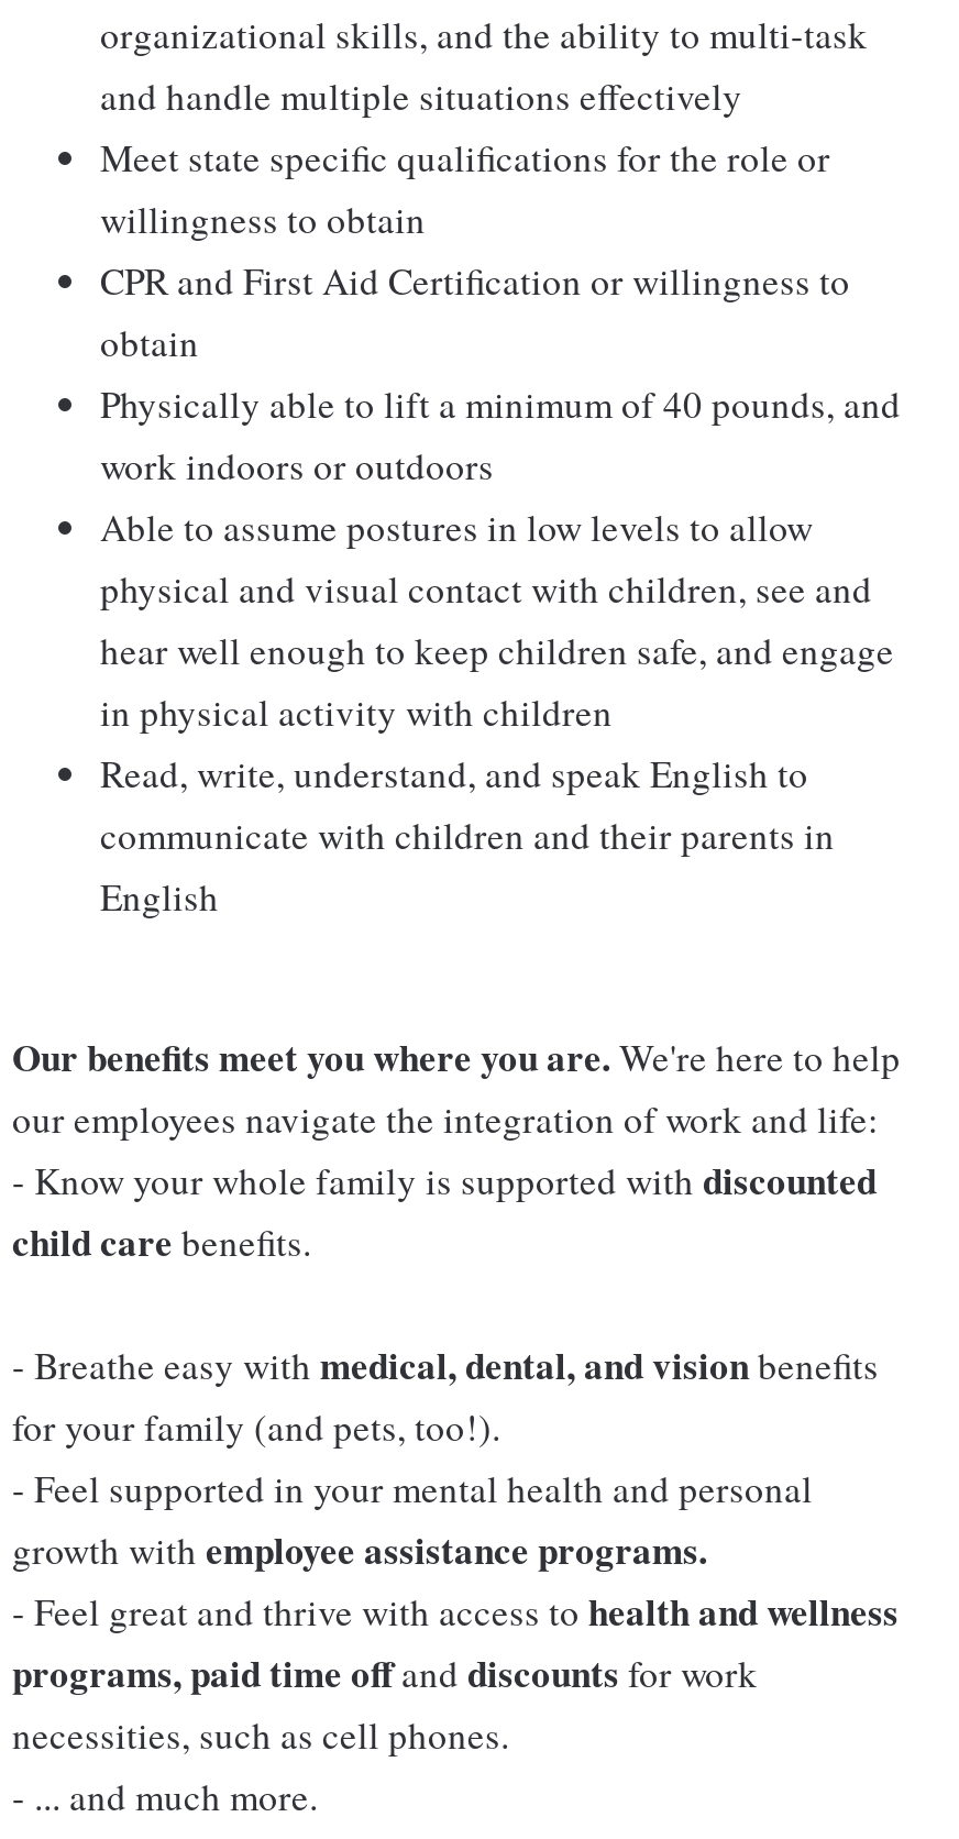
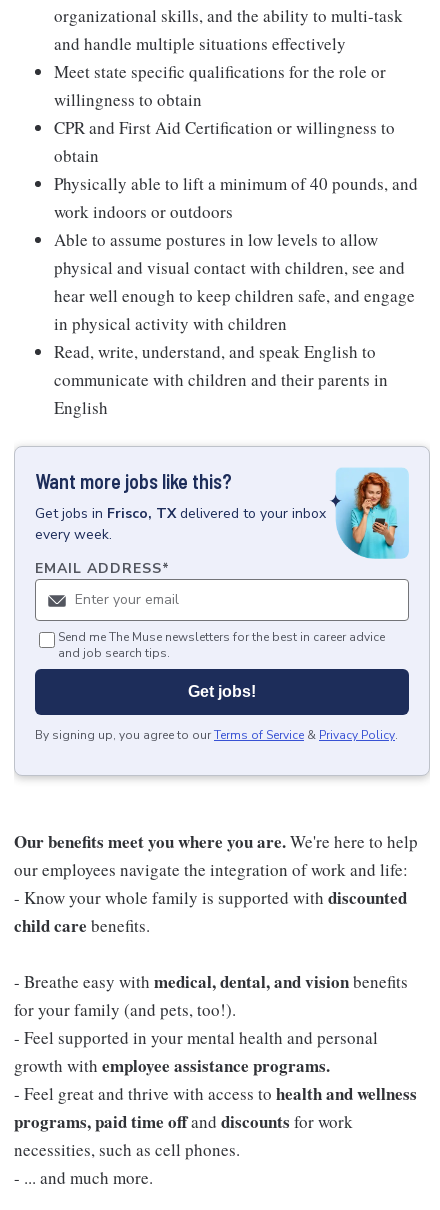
none -> [14,446,430,779] [image] | Want more jobs like this? | Get jobs in Frisco, TX delivered to your inbox | every week. | EMAIL ADDRESS*
none -> [35,629,398,743] Send me The Muse newsletters for the best in career advice | and job search tips. | Get jobs! | By signing up, you agree to our Terms of Service & Privacy Policy.

